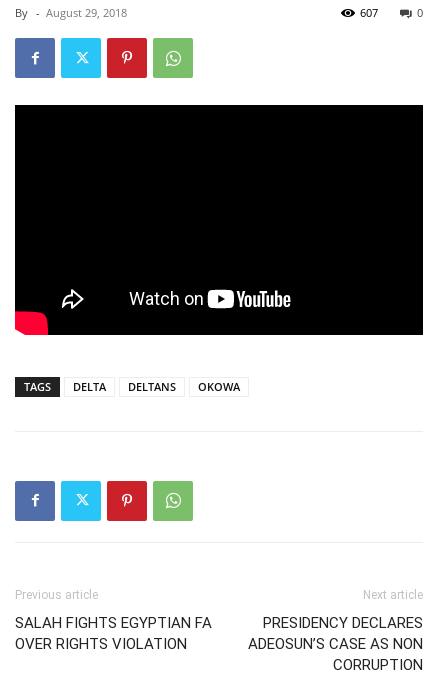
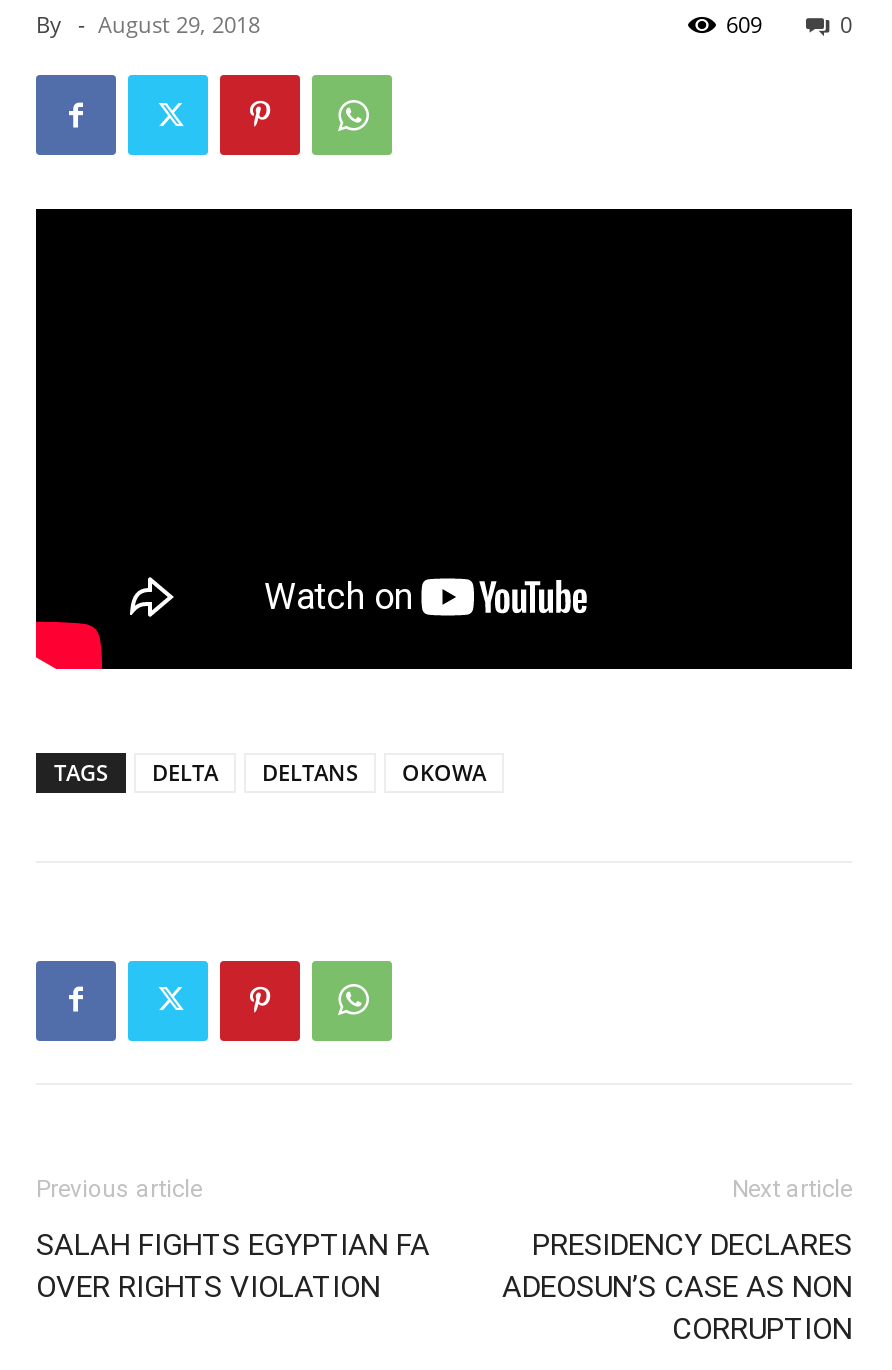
[360,5,378,20] 607 -> [726,9,762,39] 609

